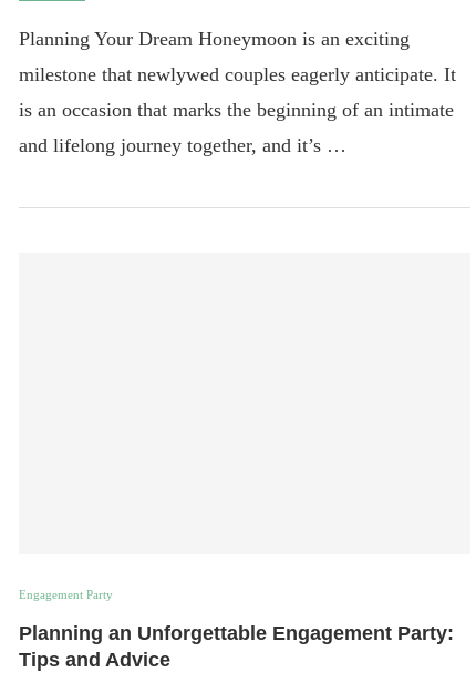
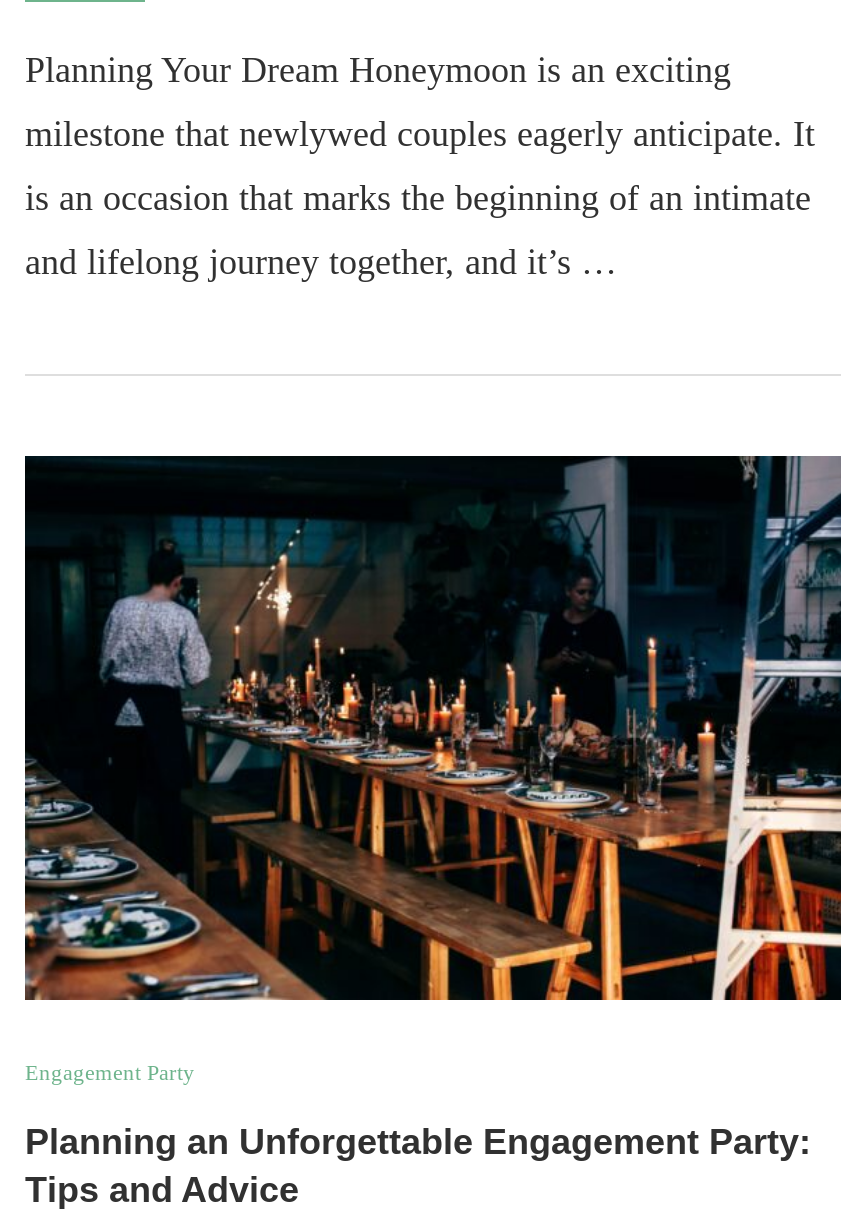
none -> [23,454,843,1002] [image]

